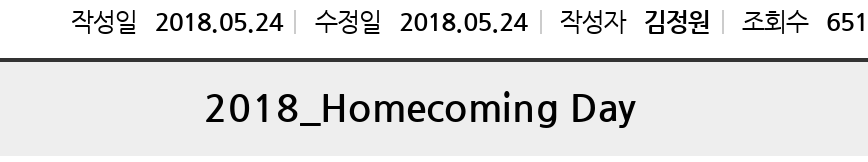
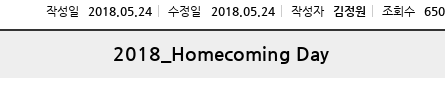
[70,8,868,36] 작성일 2018.05.24 수정일 2018.05.24 작성자 김정원 조회수 651 -> [46,4,445,18] 작성일 2018.05.24 수정일 2018.05.24 작성자 김정원 조회수 650

